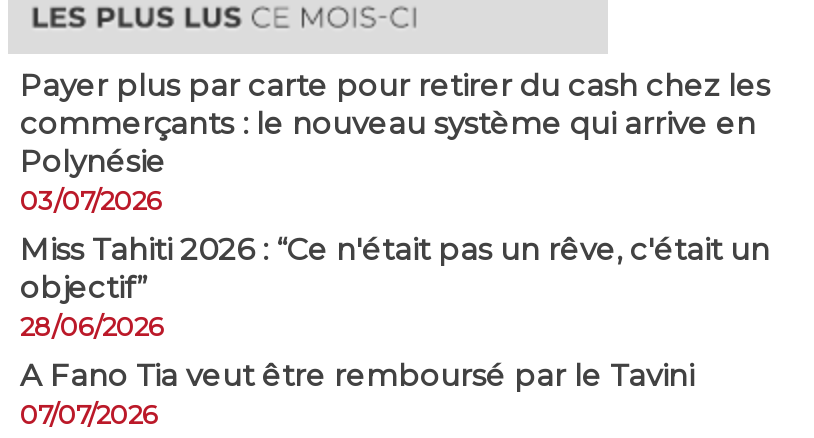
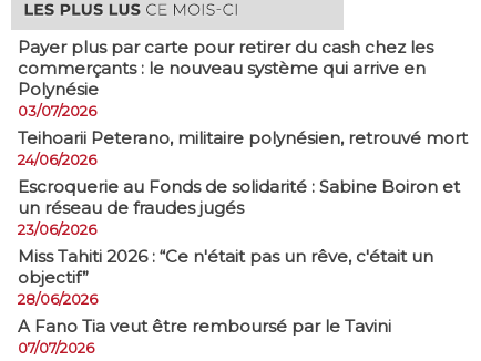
none -> [18,127,468,238] Teihoarii Peterano, militaire polynésien, retrouvé mort | 24/06/2026 | Escroquerie au Fonds de solidarité : Sabine Boiron et | un réseau de fraudes jugés | 23/06/2026

